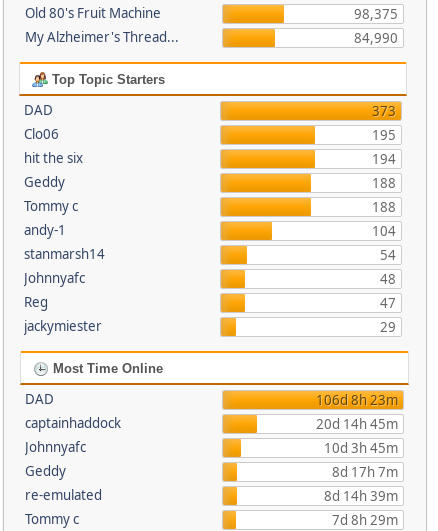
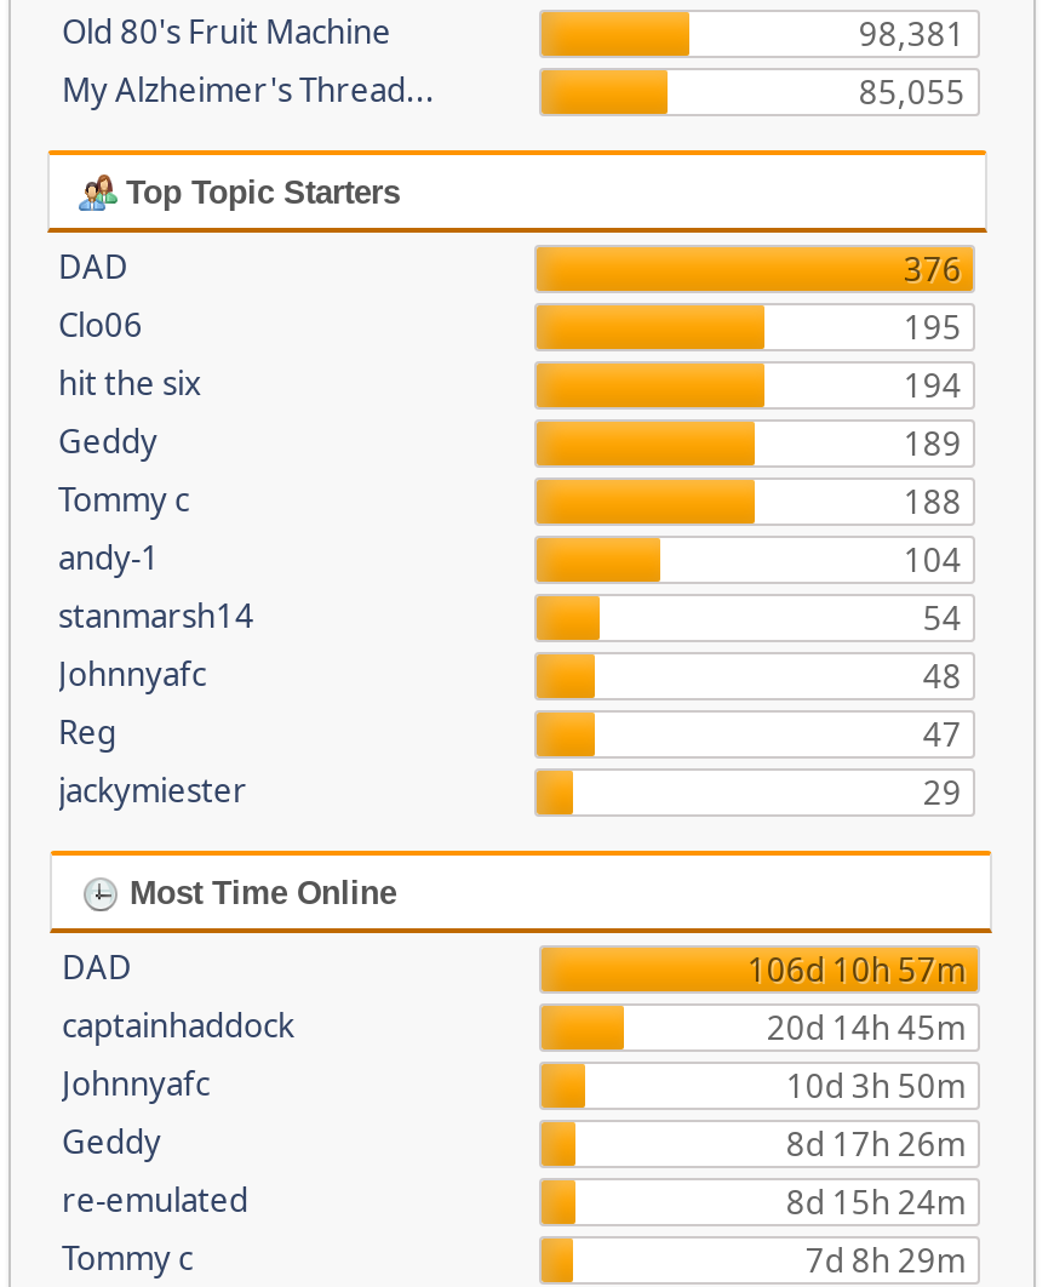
[354,4,398,22] 98,375 -> [858,11,965,55] 98,381
[354,28,398,46] 84,990 -> [858,69,965,113] 85,055
[372,101,396,119] 373 -> [903,246,961,290] 376
[372,173,396,191] 188 -> [903,421,961,464] 189
[316,390,398,408] 106d 8h 23m -> [747,946,965,990] 106d 10h 57m
[324,438,398,456] 10d 3h 45m -> [786,1063,965,1106] 10d 3h 50m
[332,462,398,480] 8d 17h 7m -> [786,1121,965,1165] 8d 17h 26m
[324,486,398,504] 8d 14h 39m -> [786,1179,965,1223] 8d 15h 24m

